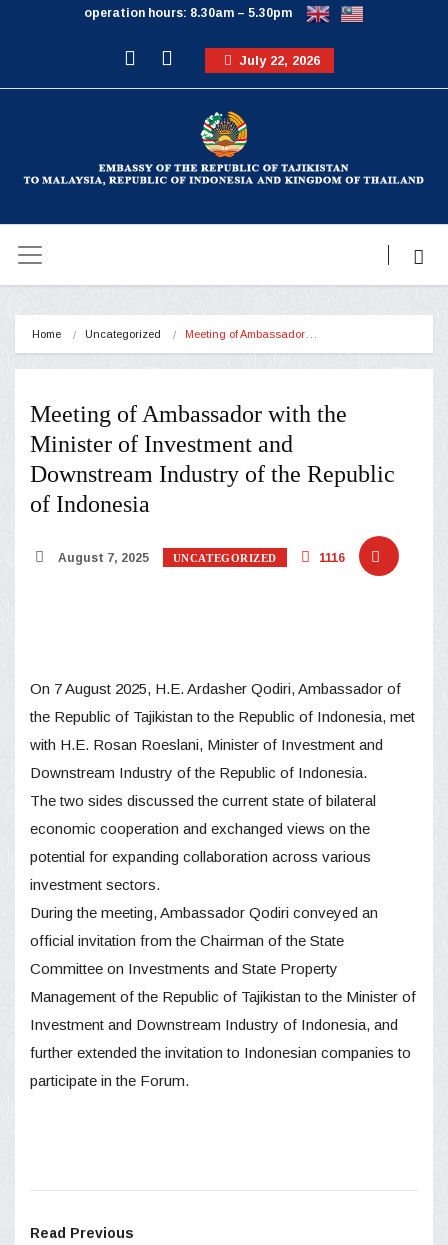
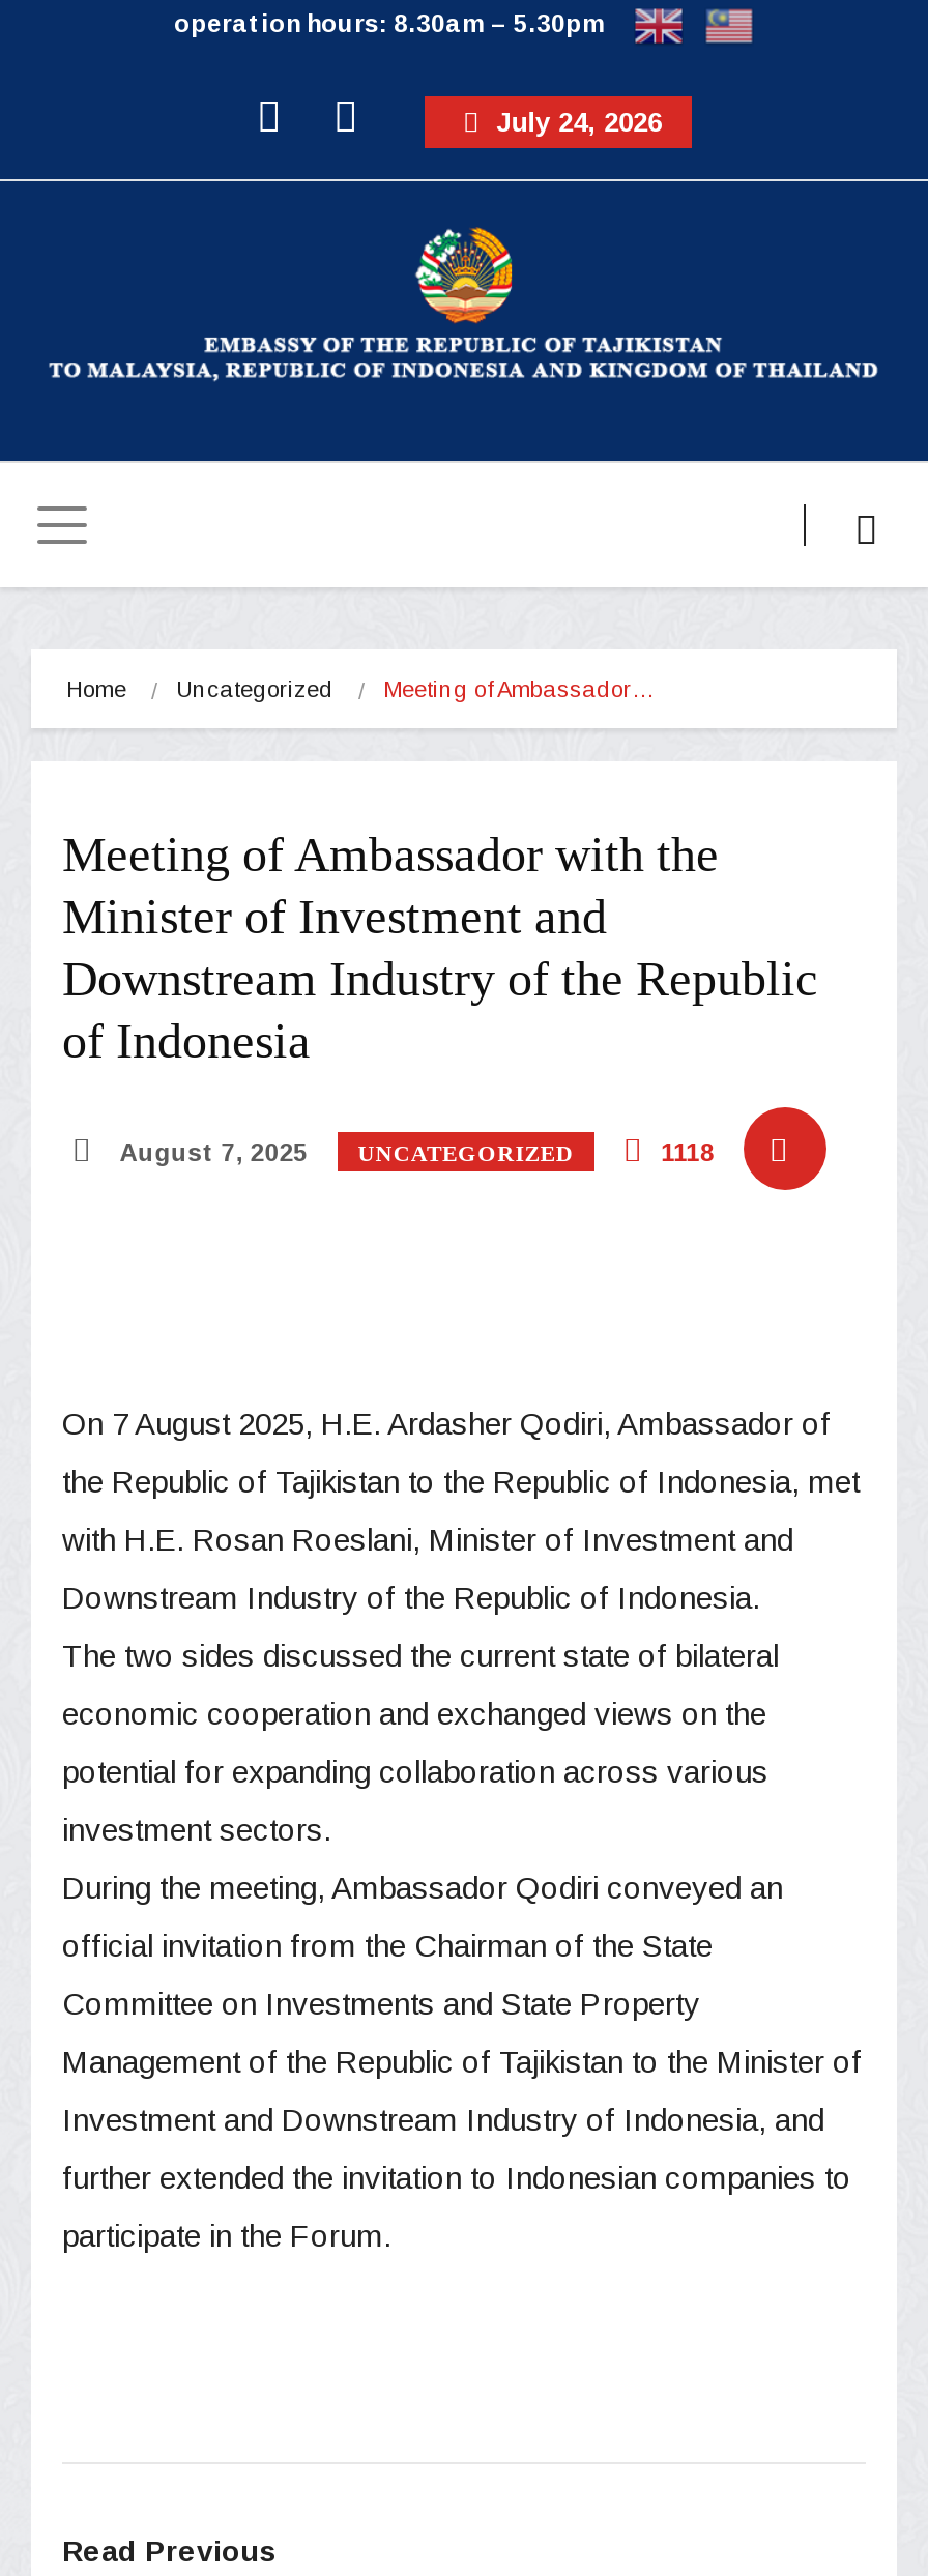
[236,53,320,68] July 22, 2026 -> [488,106,662,137] July 24, 2026
[316,551,345,565] 1116 -> [654,1138,714,1167] 1118

